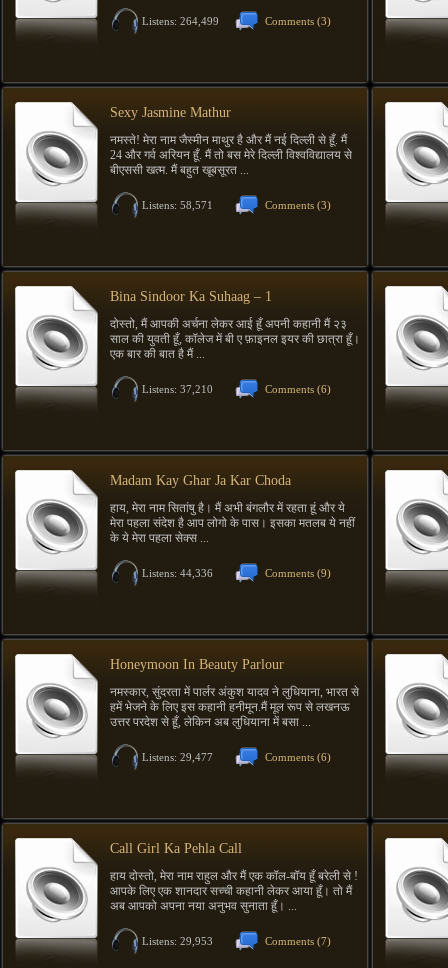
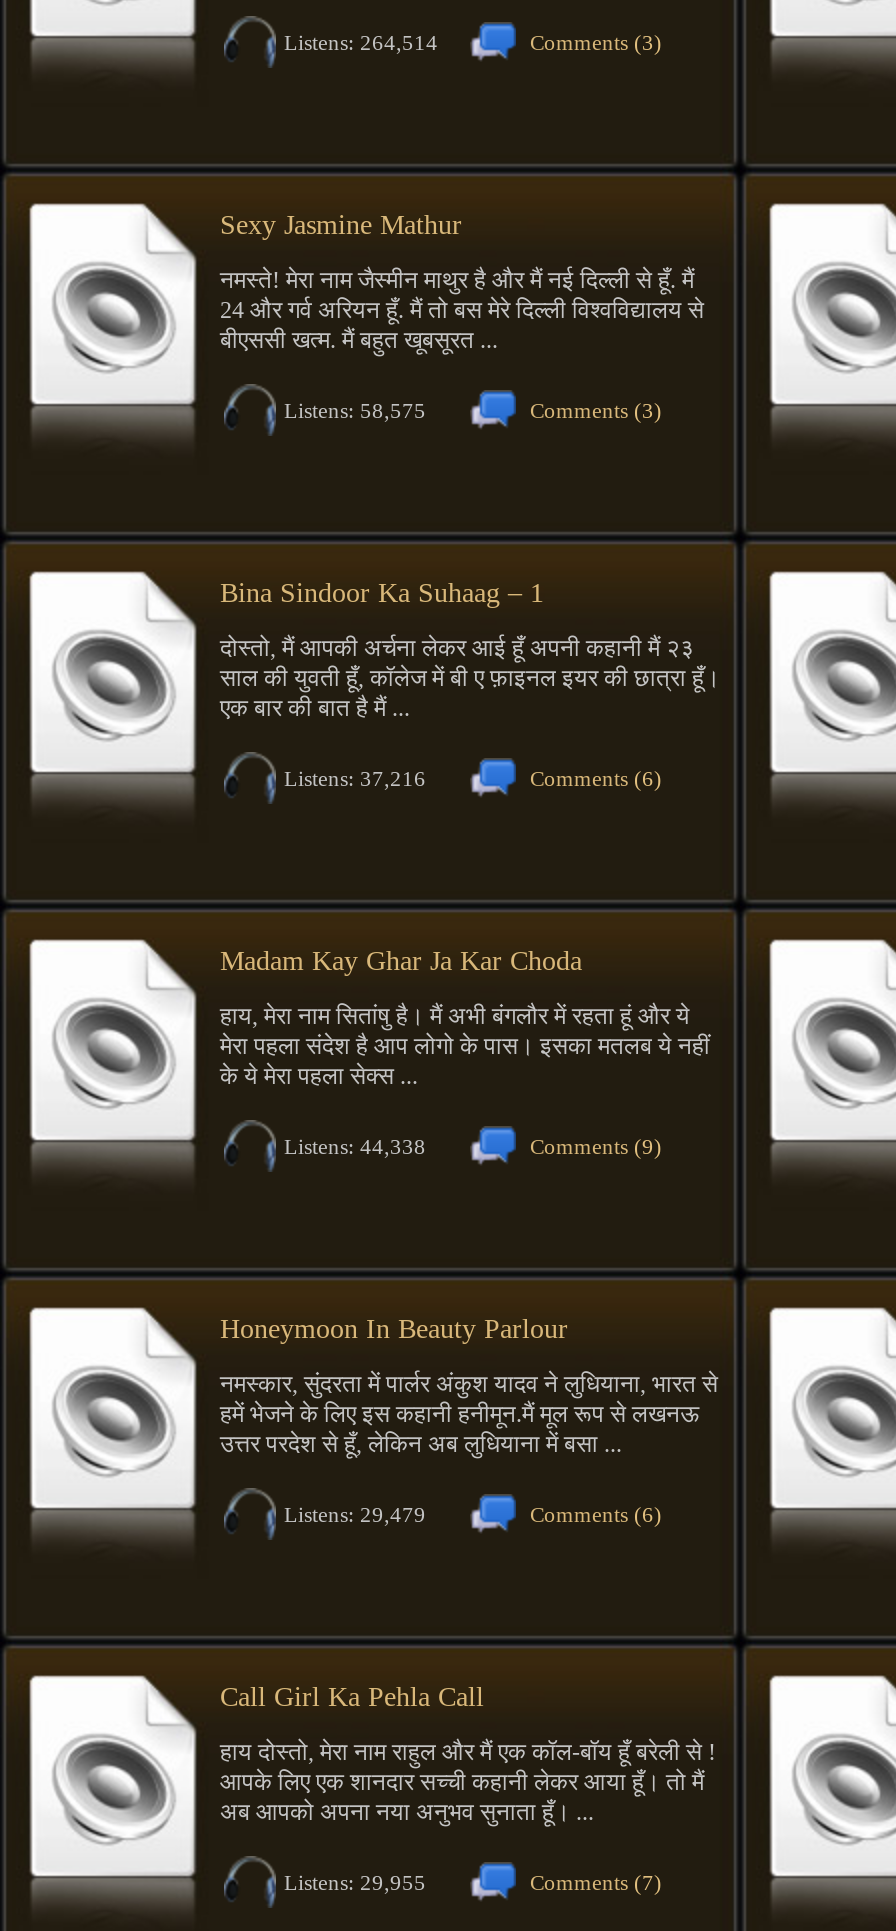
[142,15,219,27] Listens: 264,499 -> [284,30,438,54] Listens: 264,514
[142,199,213,211] Listens: 58,571 -> [284,398,426,422] Listens: 58,575
[142,383,213,395] Listens: 37,210 -> [284,766,426,790] Listens: 37,216
[142,567,213,579] Listens: 44,336 -> [284,1134,426,1158] Listens: 44,338
[142,751,213,763] Listens: 29,477 -> [284,1502,426,1526] Listens: 29,479
[142,935,213,947] Listens: 29,953 -> [284,1870,426,1894] Listens: 29,955

